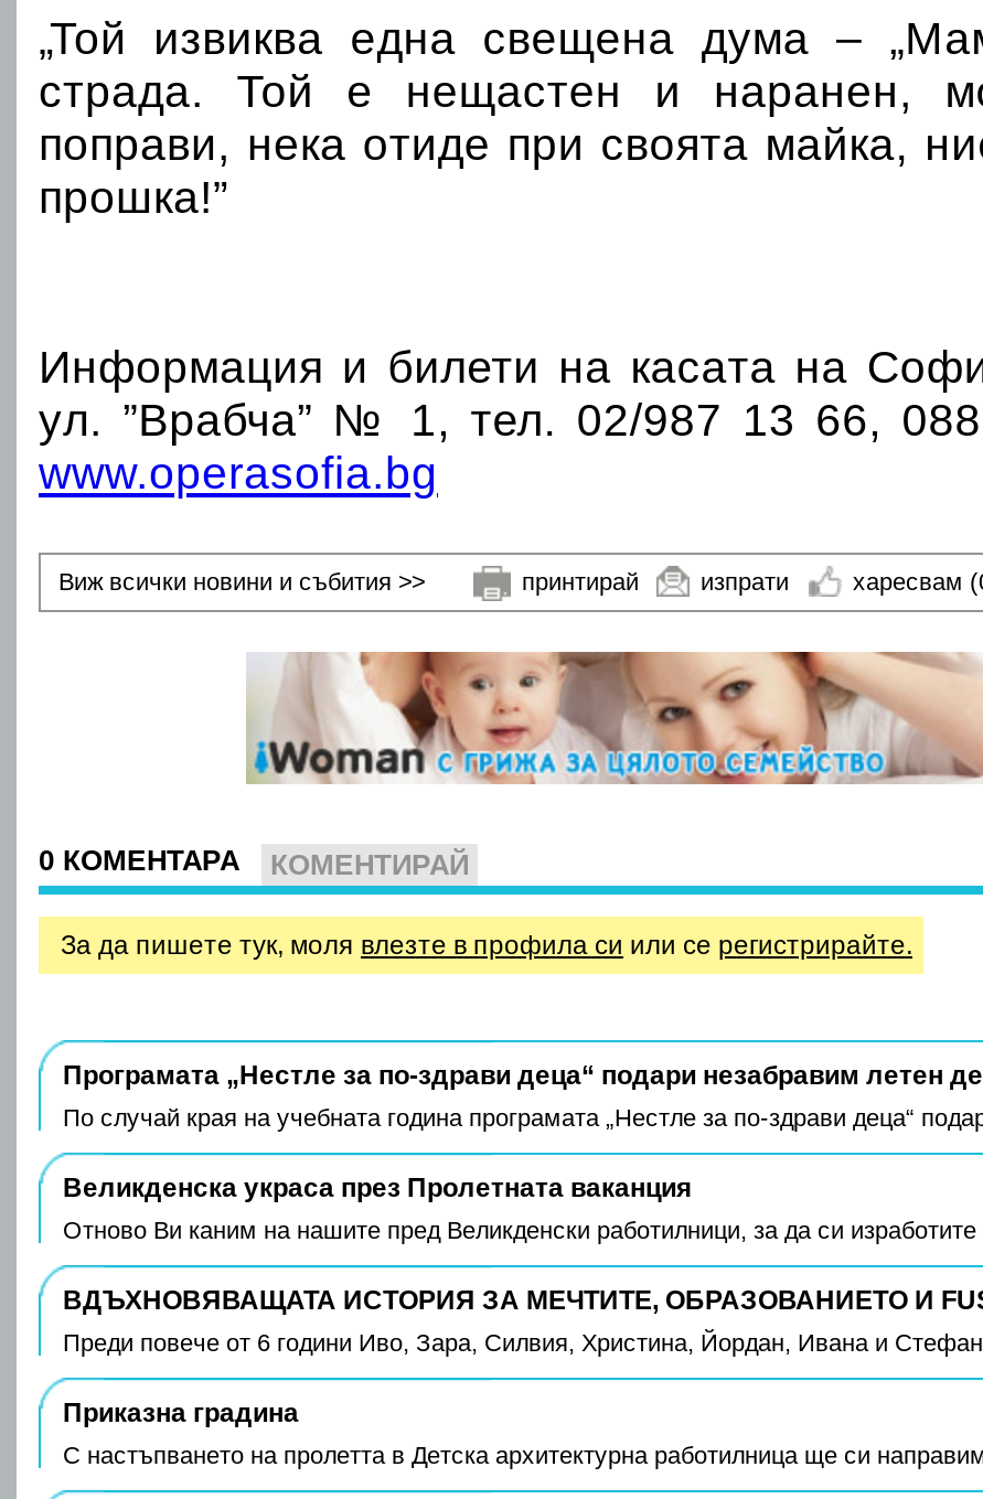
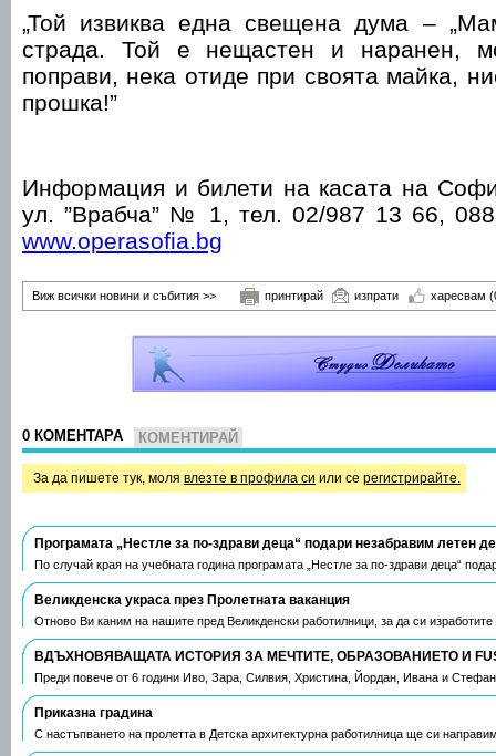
[244,650,976,786] [image] -> [126,331,493,397] [image]

